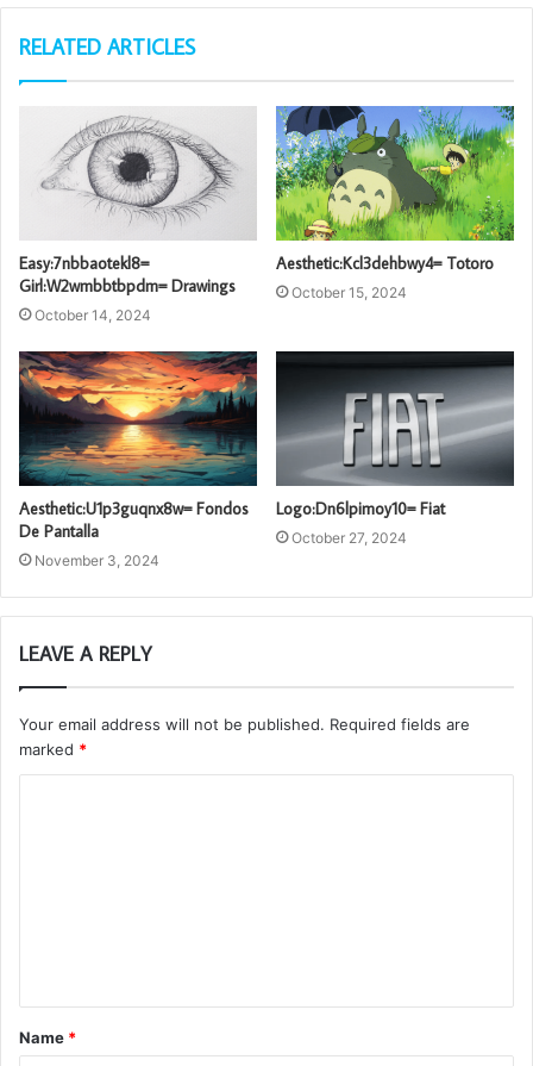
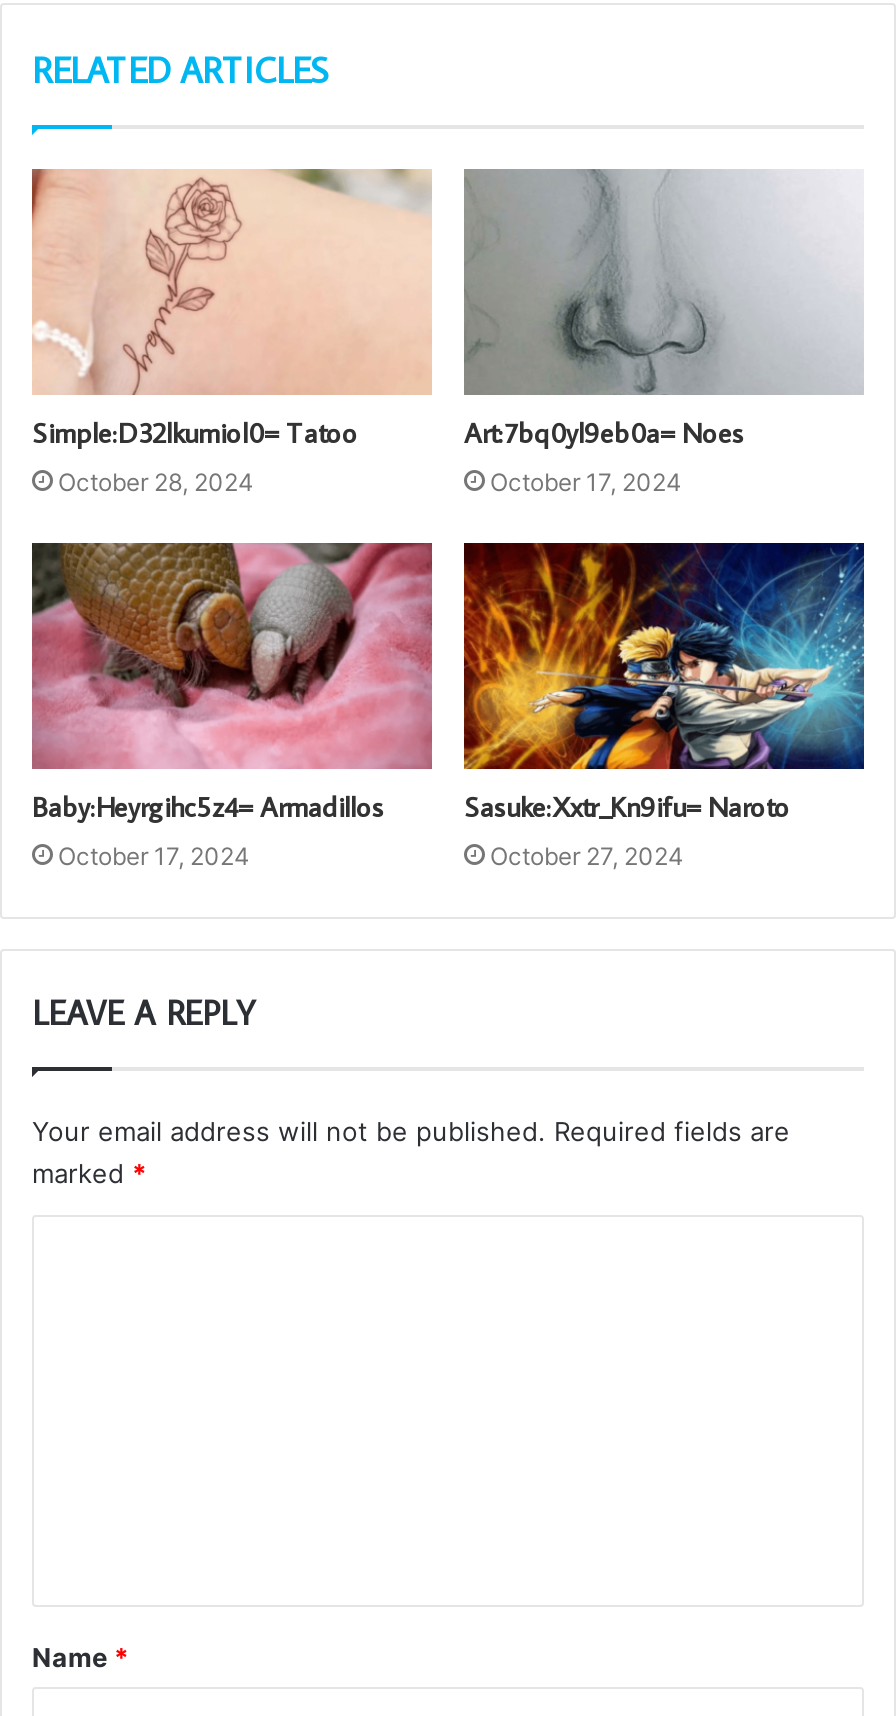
[276,105,515,301] [image] | Aesthetic:Kcl3dehbwy4= Totoro | October 15, 2024 -> [464,169,864,497] [image] | Art:7bq0yl9eb0a= Noes | October 17, 2024
[19,114,255,324] [image] | Easy:7nbbaotekl8= | Girl:W2wmbbtbpdm= Drawings | October 14, 2024 -> [30,167,430,497] [image] | Simple:D32lkumiol0= Tatoo | October 28, 2024
[18,350,258,569] [image] | Aesthetic:U1p3guqnx8w= Fondos | De Pantalla | November 3, 2024 -> [30,541,434,871] [image] | Baby:Heyrgihc5z4= Armadillos | October 17, 2024
[275,350,514,519] [image] | Logo:Dn6lpimoy10= Fiat -> [462,541,864,825] [image] | Sasuke:Xxtr_Kn9ifu= Naroto

